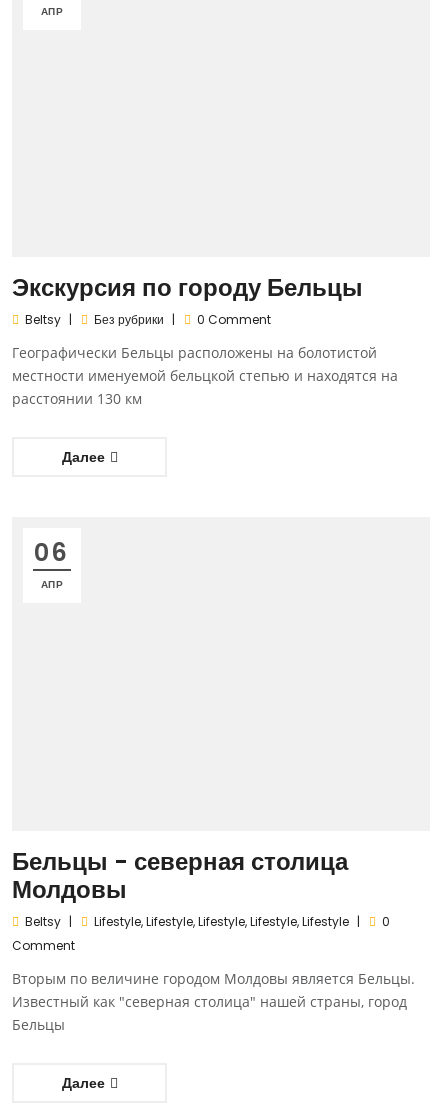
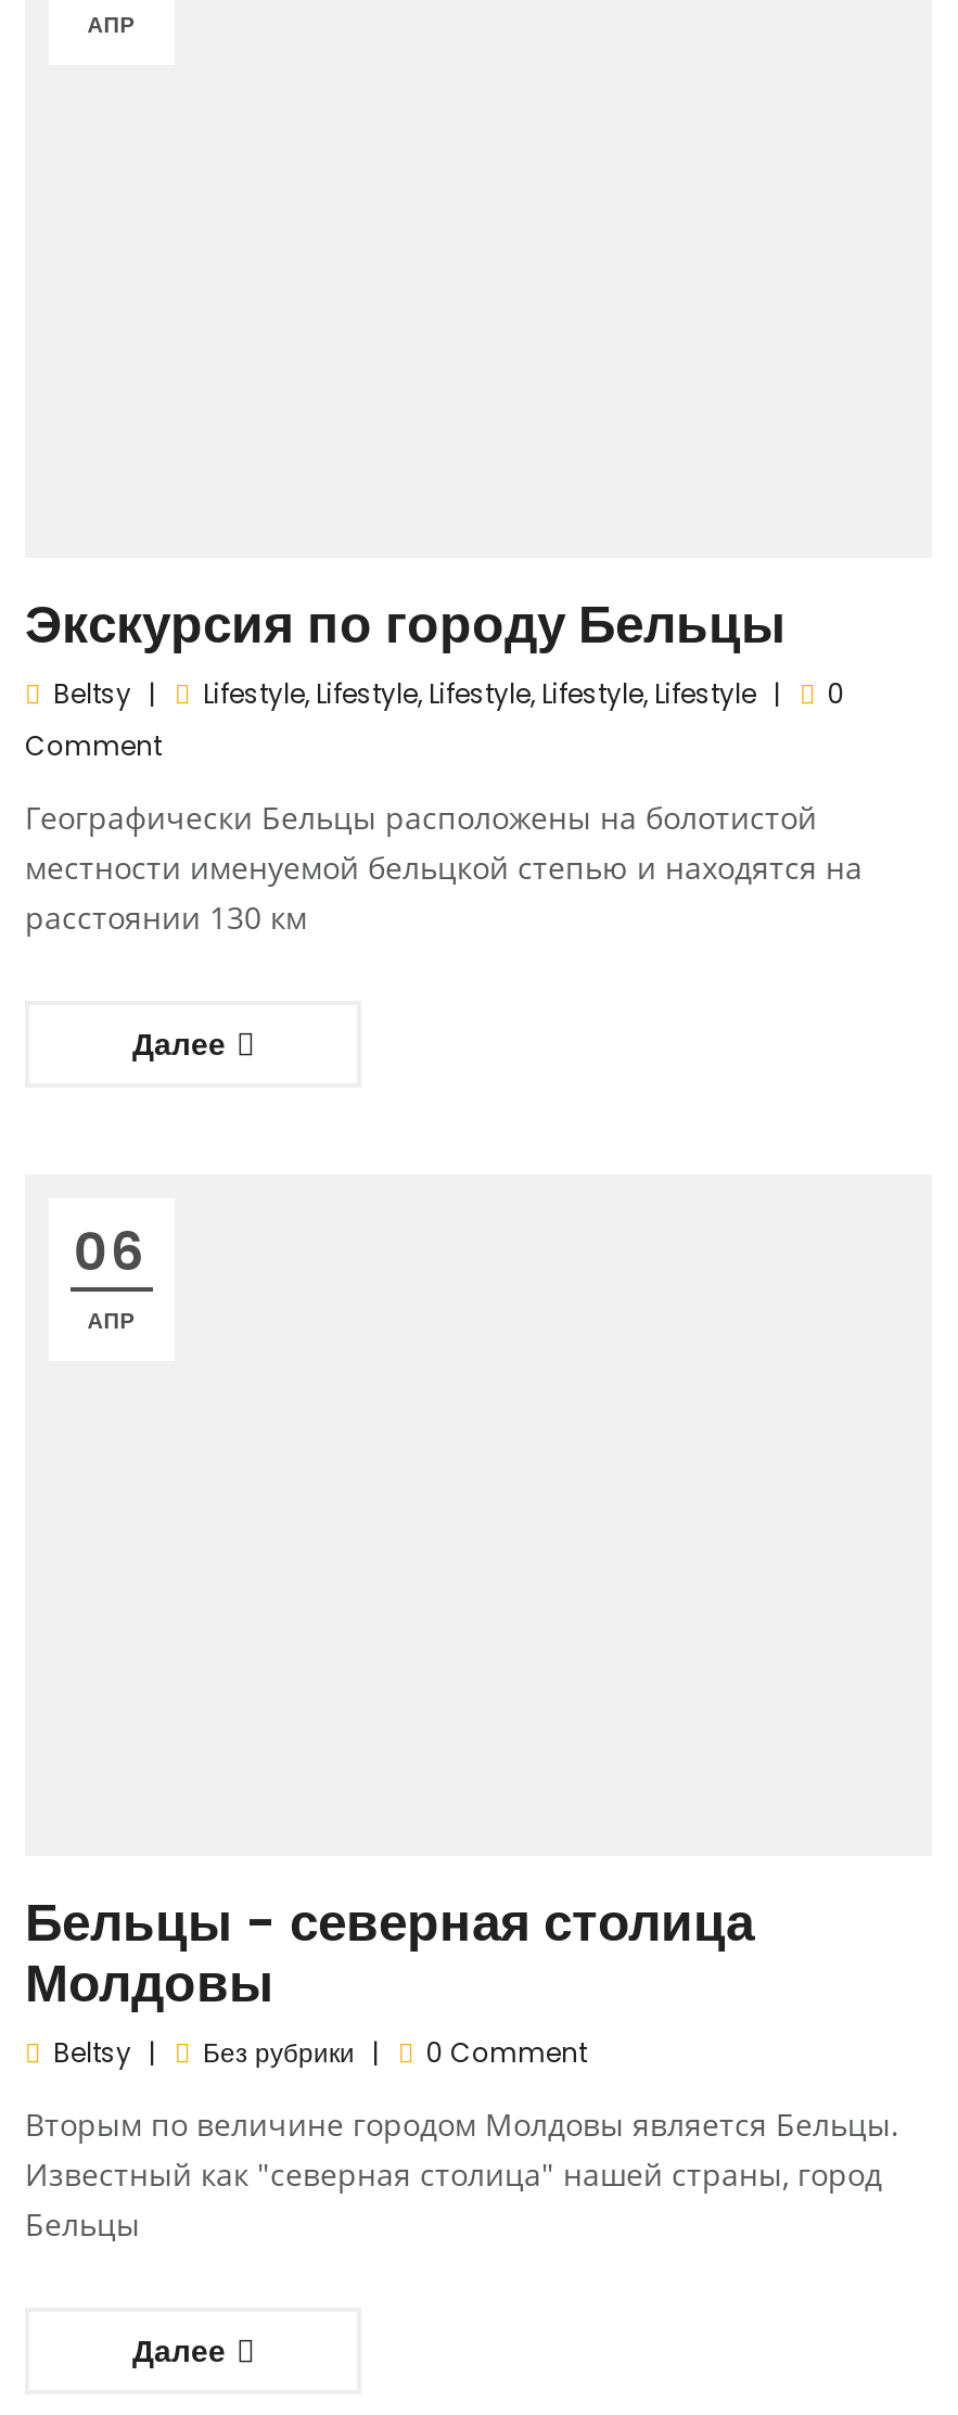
moved [91,311,271,328] -> [196,2034,587,2071]: Без рубрики | 0 Comment
moved [12,343,398,930] -> [25,798,863,2071]: Географически Бельцы расположены на болотистой | местности именуемой бельцкой степью и находятся на | расстоянии 130 км | ... | Молдовы | Beltsy
moved [12,913,390,954] -> [25,676,845,765]: Lifestyle, Lifestyle, Lifestyle, Lifestyle, Lifestyle | 0 | Comment

